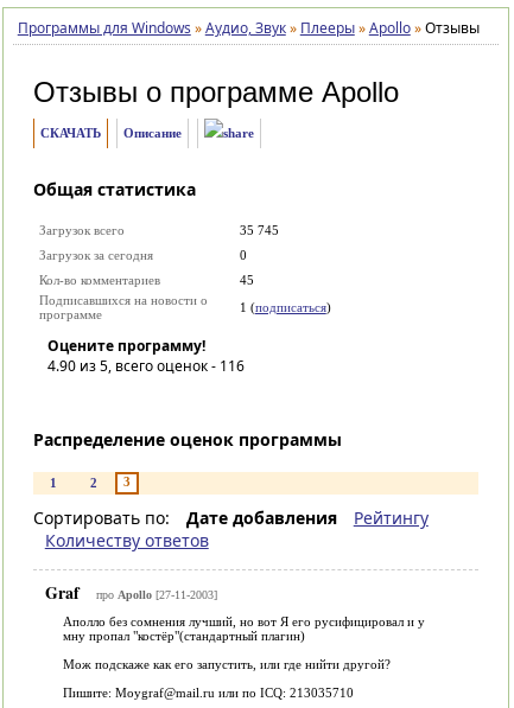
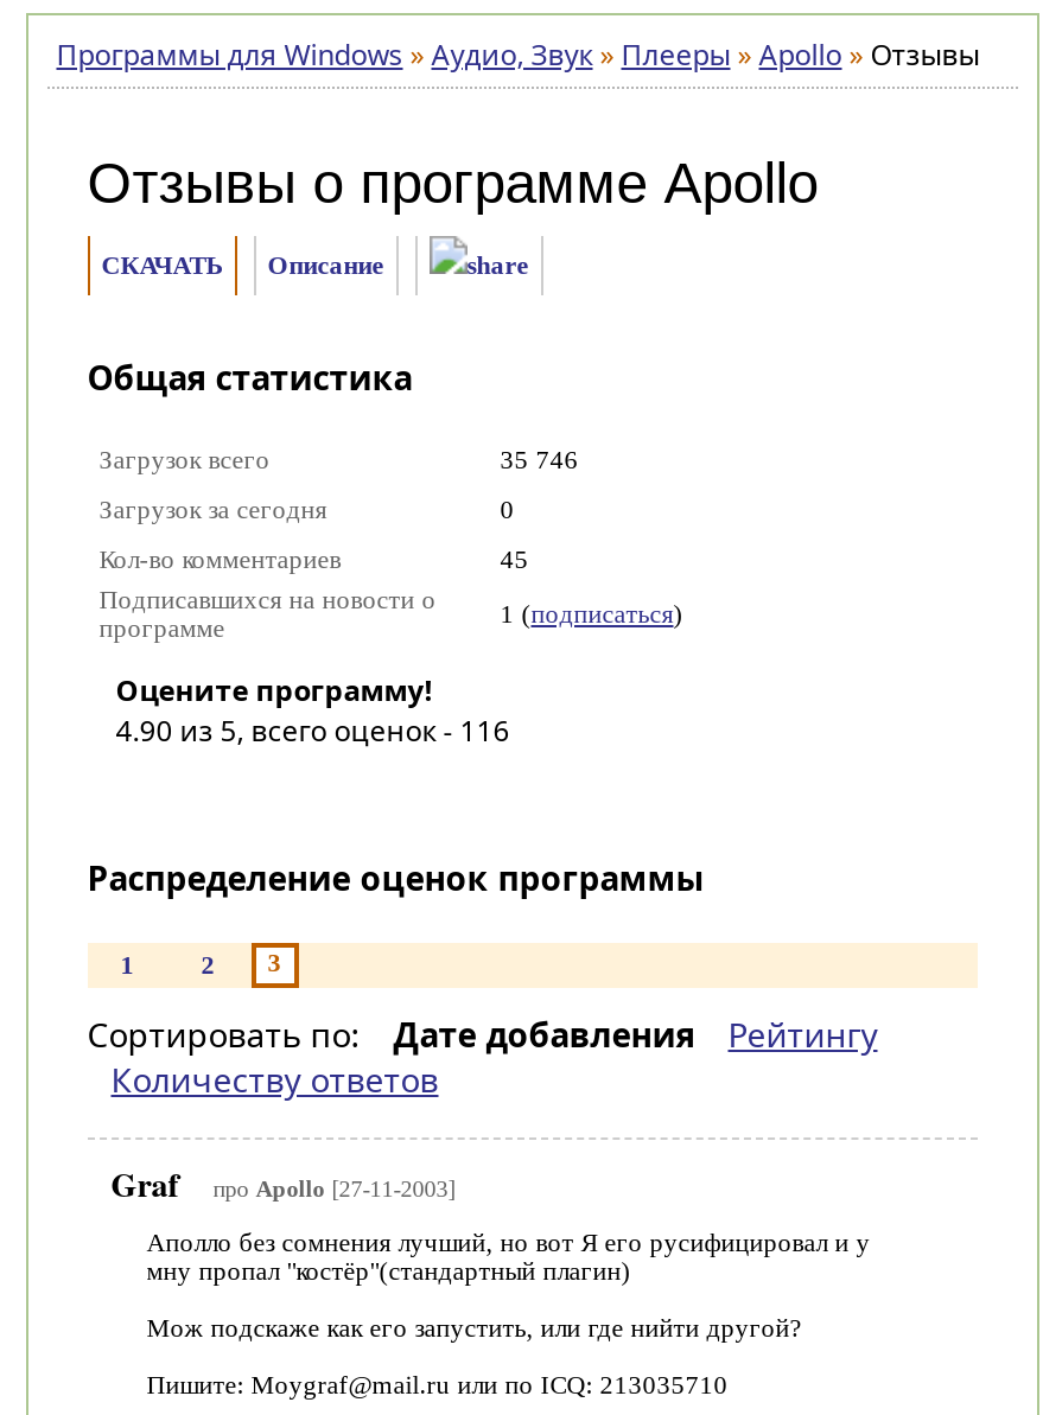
[240,223,279,237] 35 745 -> [500,445,579,473] 35 746

